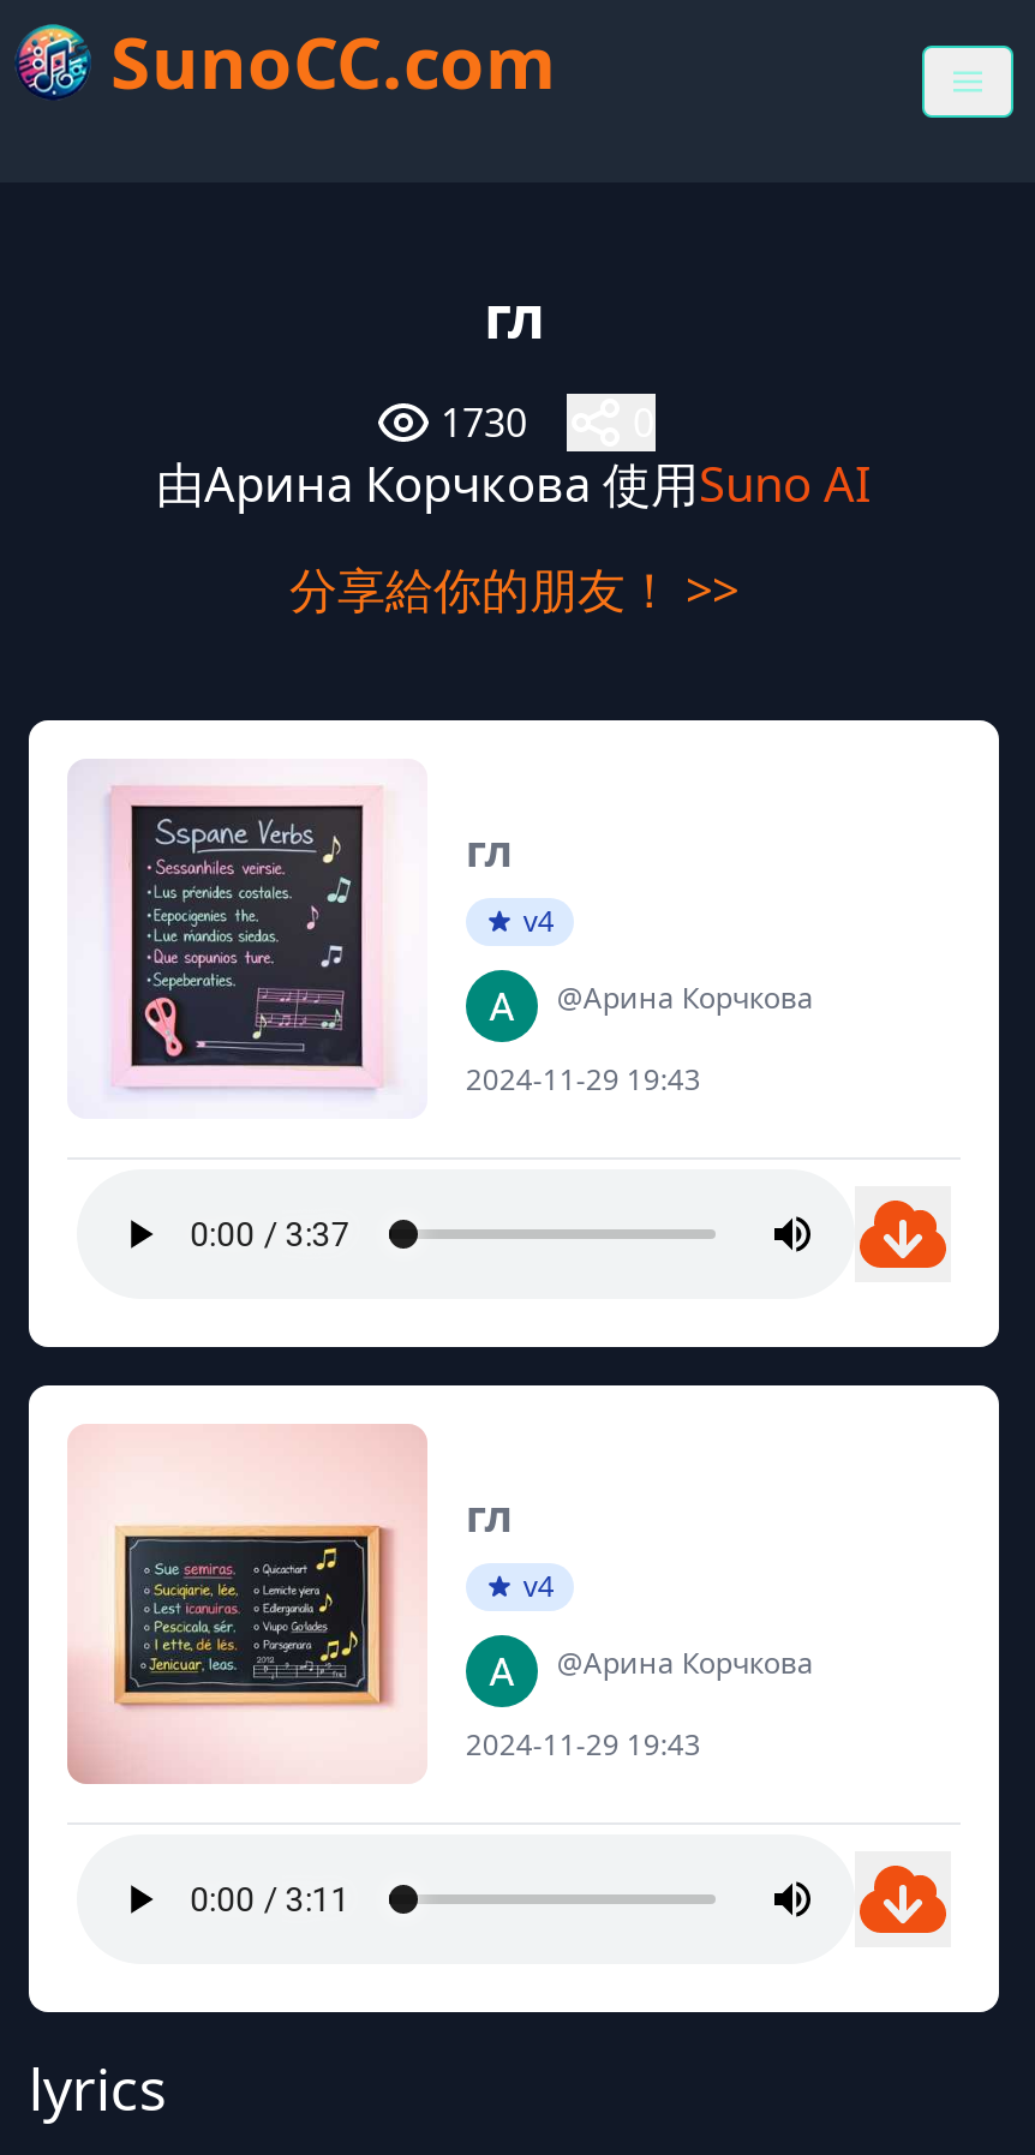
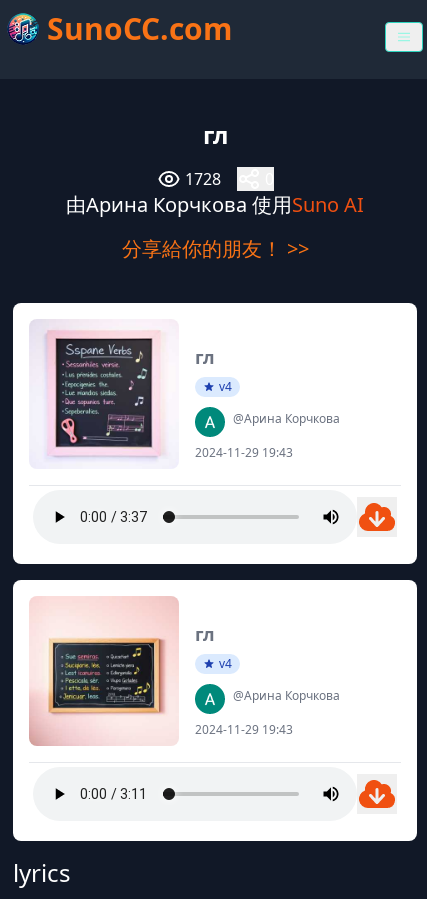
[441,396,527,449] 1730 -> [184,168,220,190] 1728

